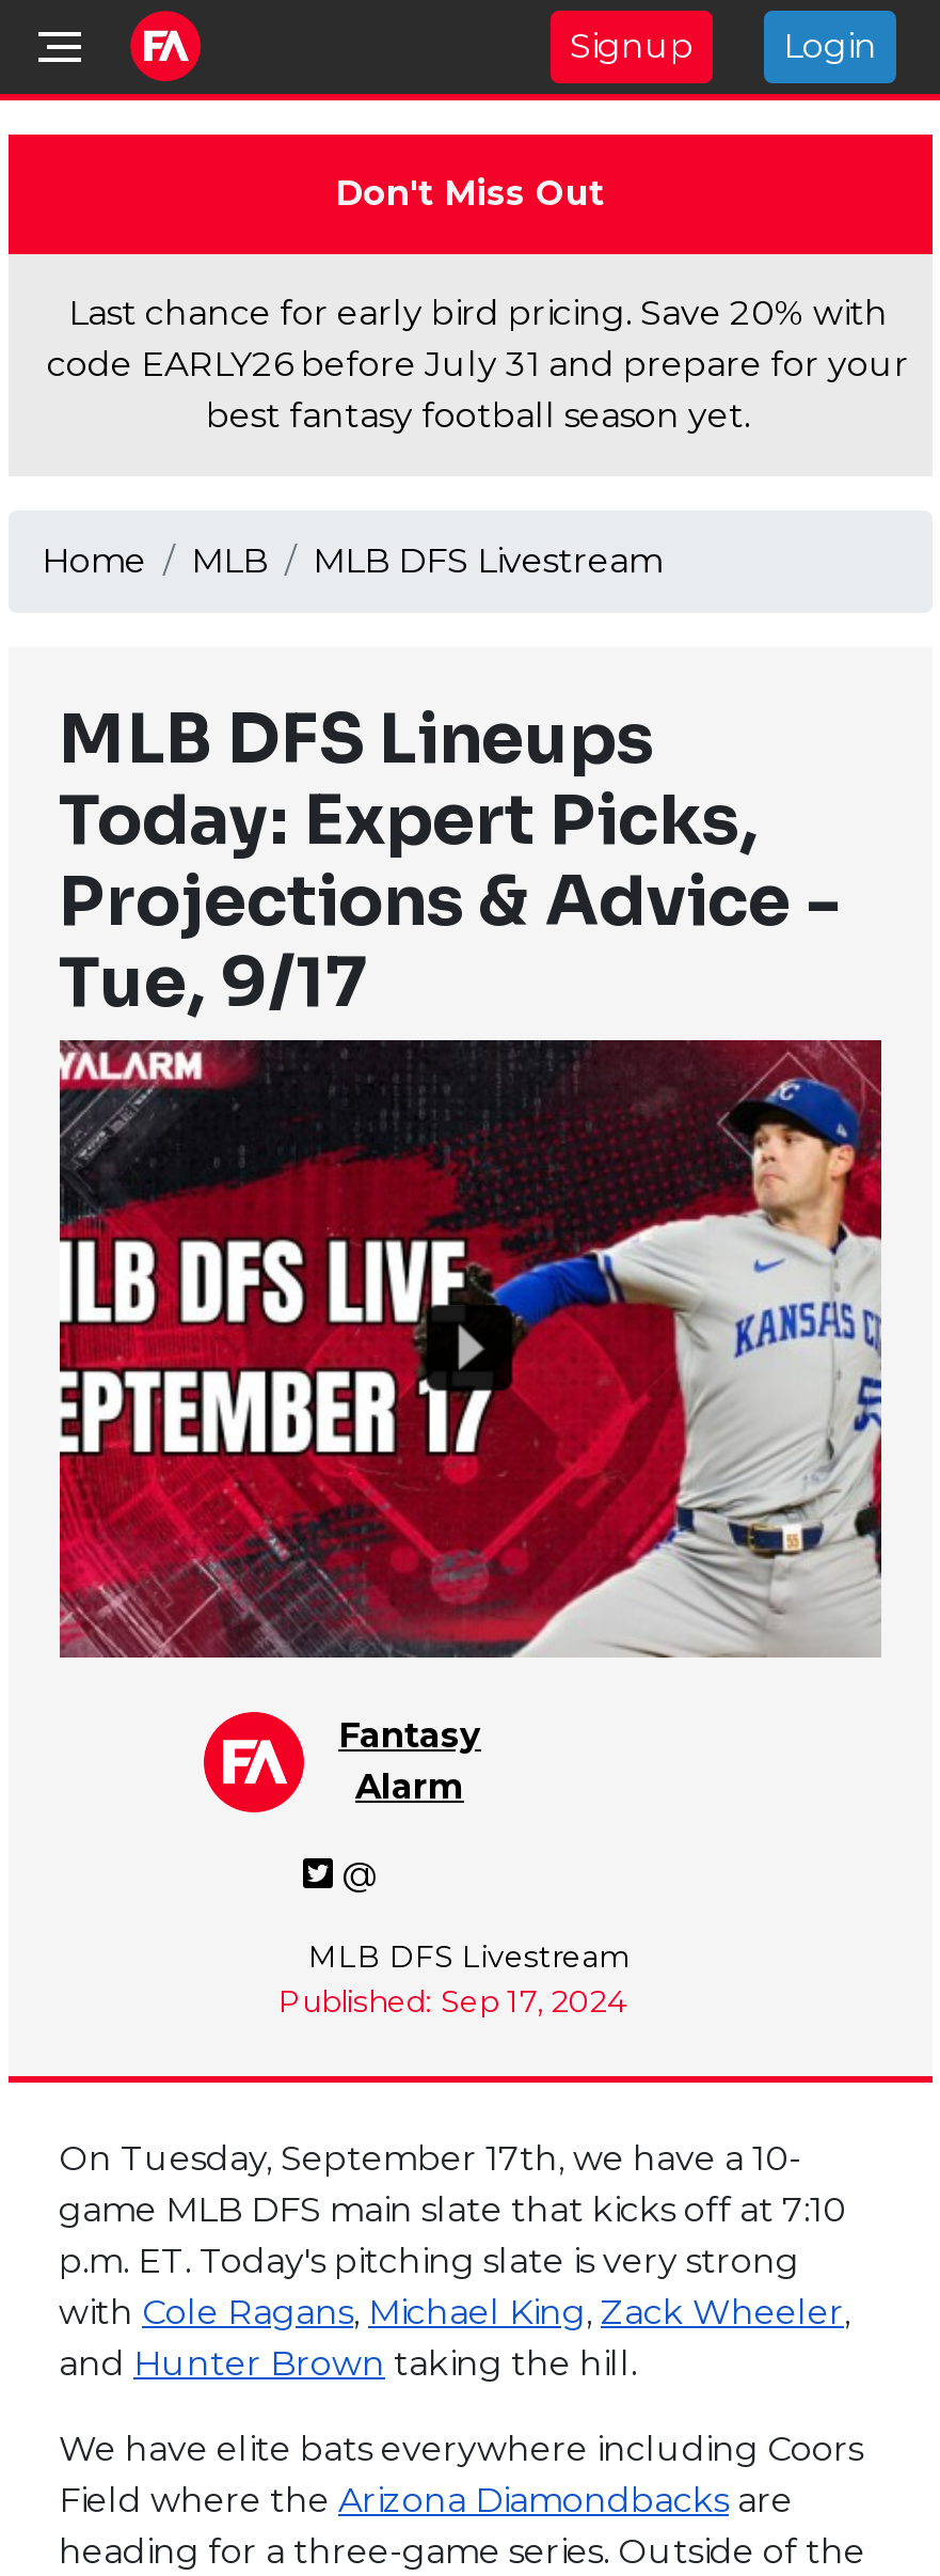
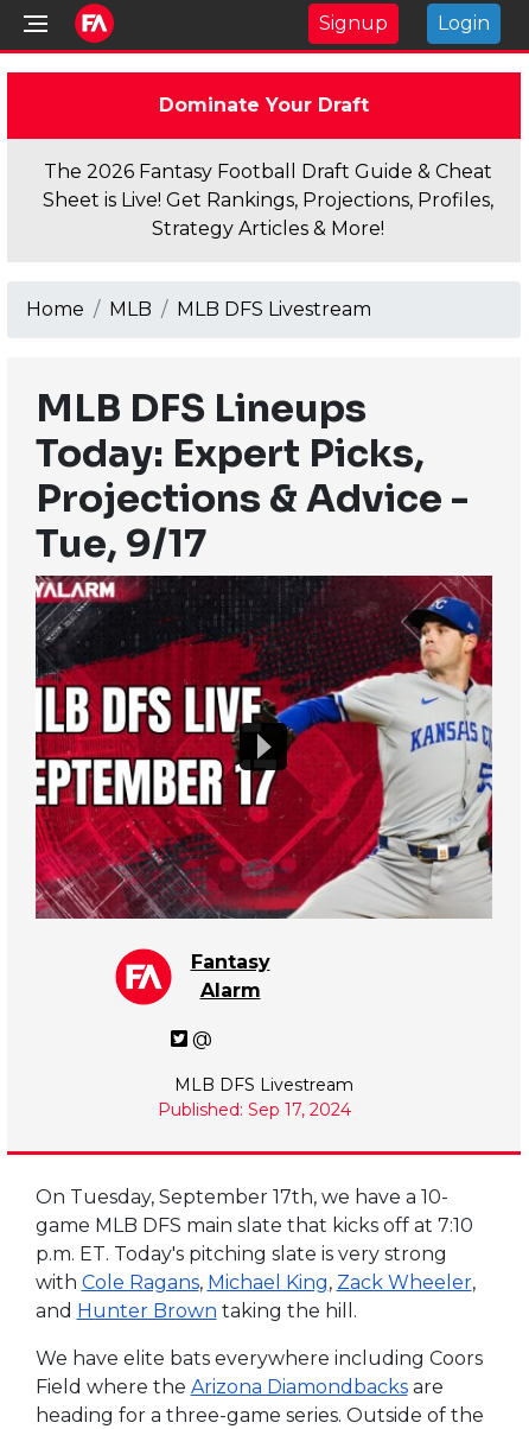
[335,173,604,214] Don't Miss Out -> [158,94,368,116] Dominate Your Draft
[47,293,909,436] Last chance for early bird pricing. Save 20% with | code EARLY26 before July 31 and prepare for your | best fantasy football season yet. -> [43,160,493,240] The 2026 Fantasy Football Draft Guide & Cheat | Sheet is Live! Get Rankings, Projections, Profiles, | Strategy Articles & More!

